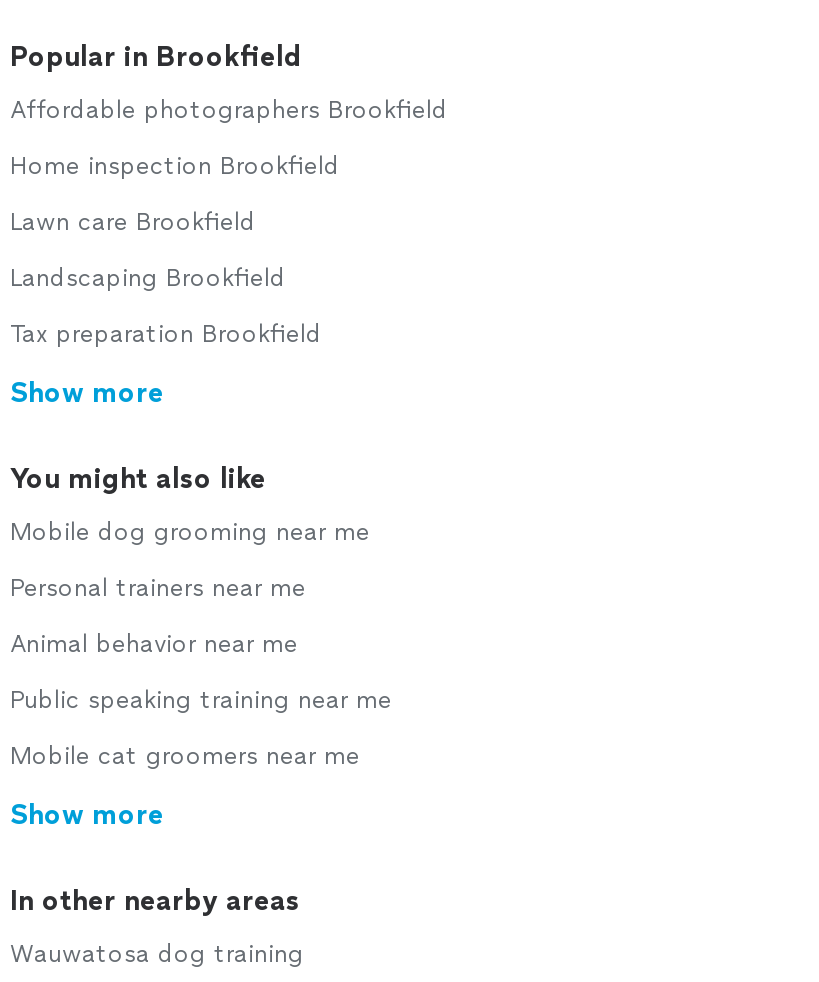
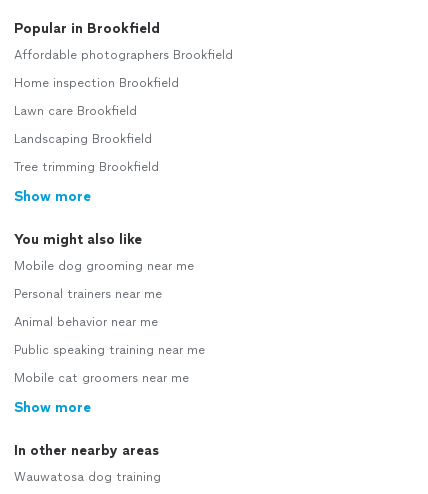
[10,320,322,348] Tax preparation Brookfield -> [14,160,159,174] Tree trimming Brookfield

